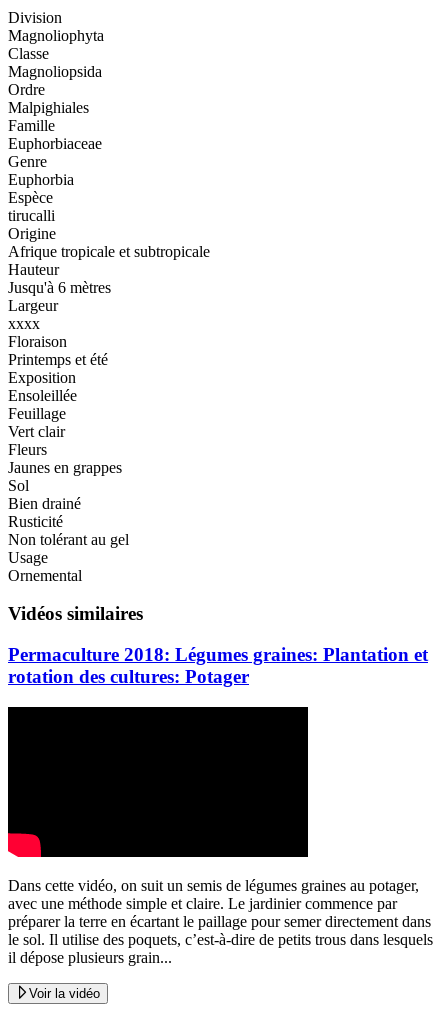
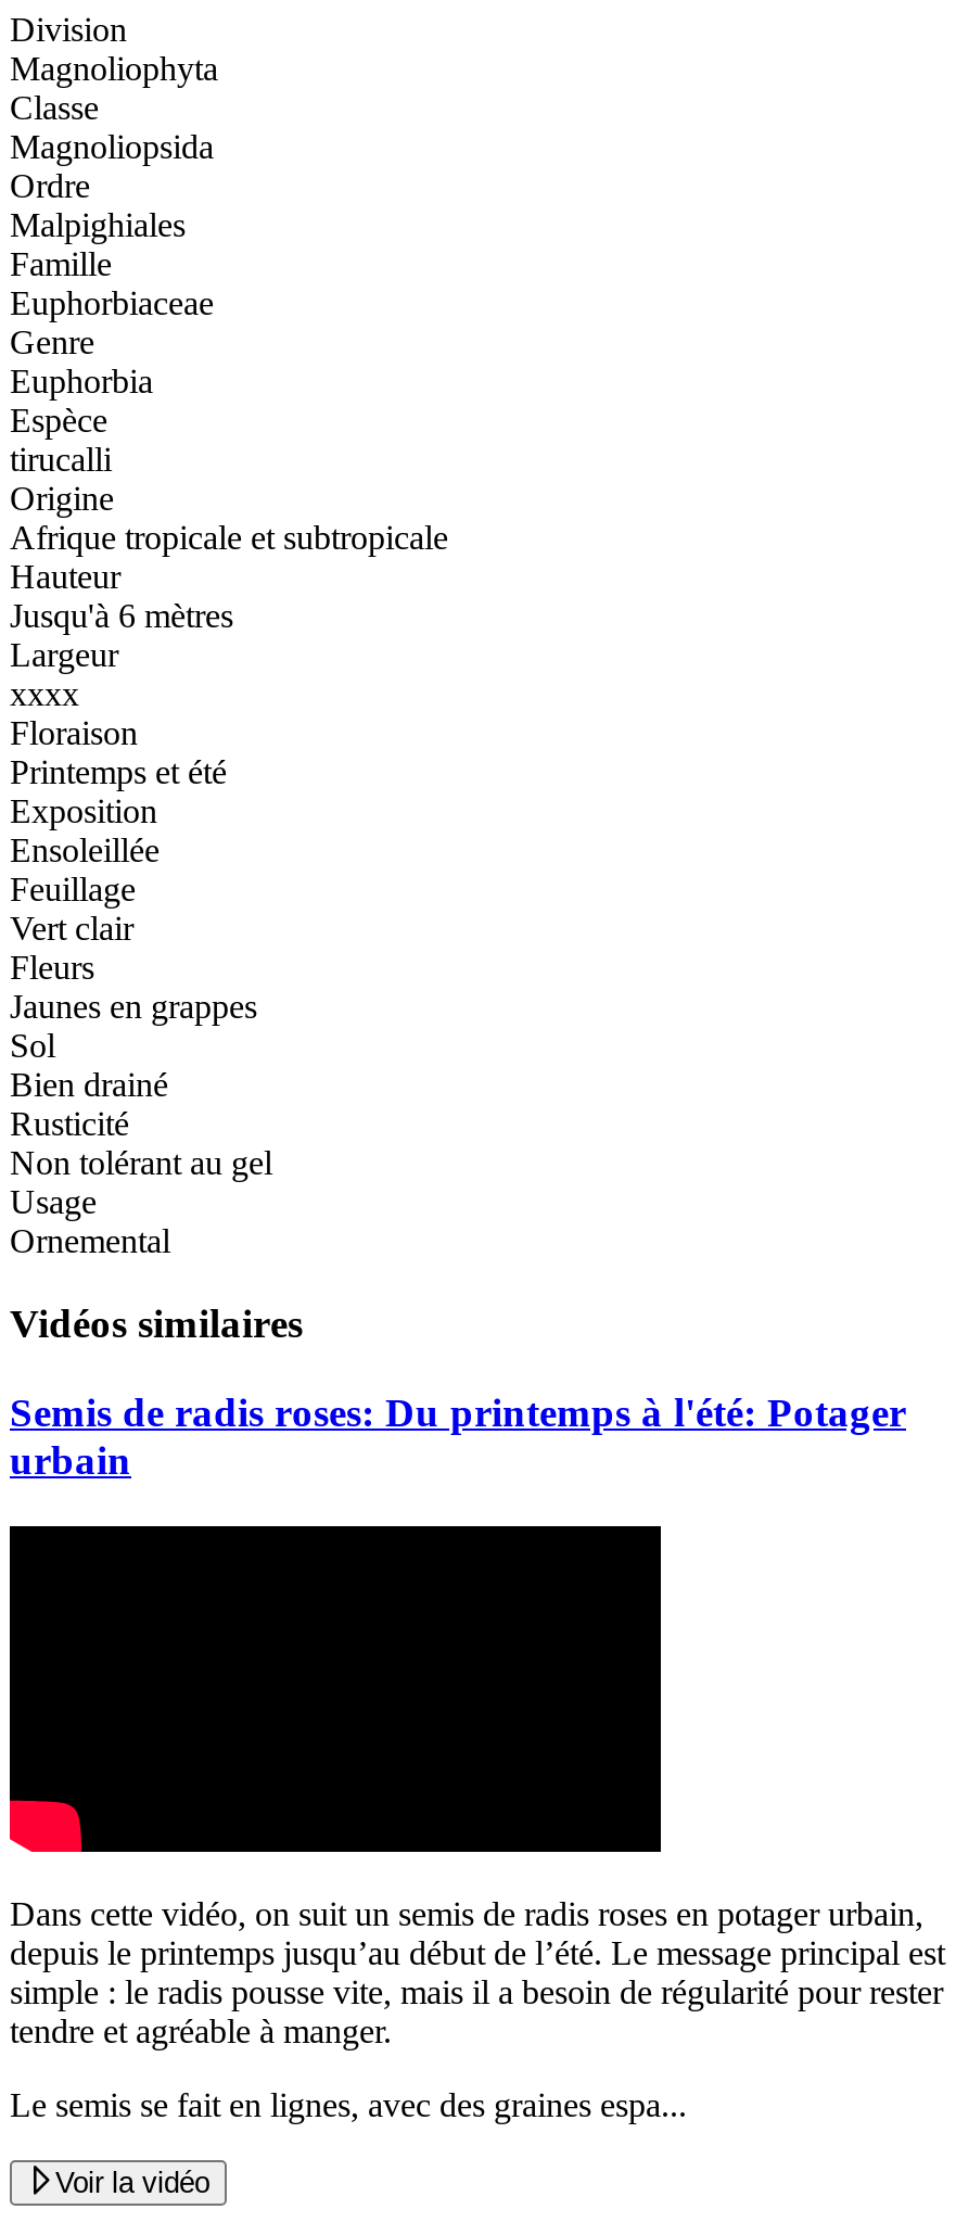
[8,644,428,687] Permaculture 2018: Légumes graines: Plantation et | rotation des cultures: Potager -> [10,1389,906,1483] Semis de radis roses: Du printemps à l'été: Potager | urbain
[8,877,433,966] Dans cette vidéo, on suit un semis de légumes graines au potager, | avec une méthode simple et claire. Le jardinier commence par | préparer la terre en écartant le paillage pour semer directement dans | le sol. Il utilise des poquets, c’est-à-dire de petits trous dans lesquels | il dépose plusieurs grain... -> [10,1895,945,2123] Dans cette vidéo, on suit un semis de radis roses en potager urbain, | depuis le printemps jusqu’au début de l’été. Le message principal est | simple : le radis pousse vite, mais il a besoin de régularité pour rester | tendre et agréable à manger. | Le semis se fait en lignes, avec des graines espa...

